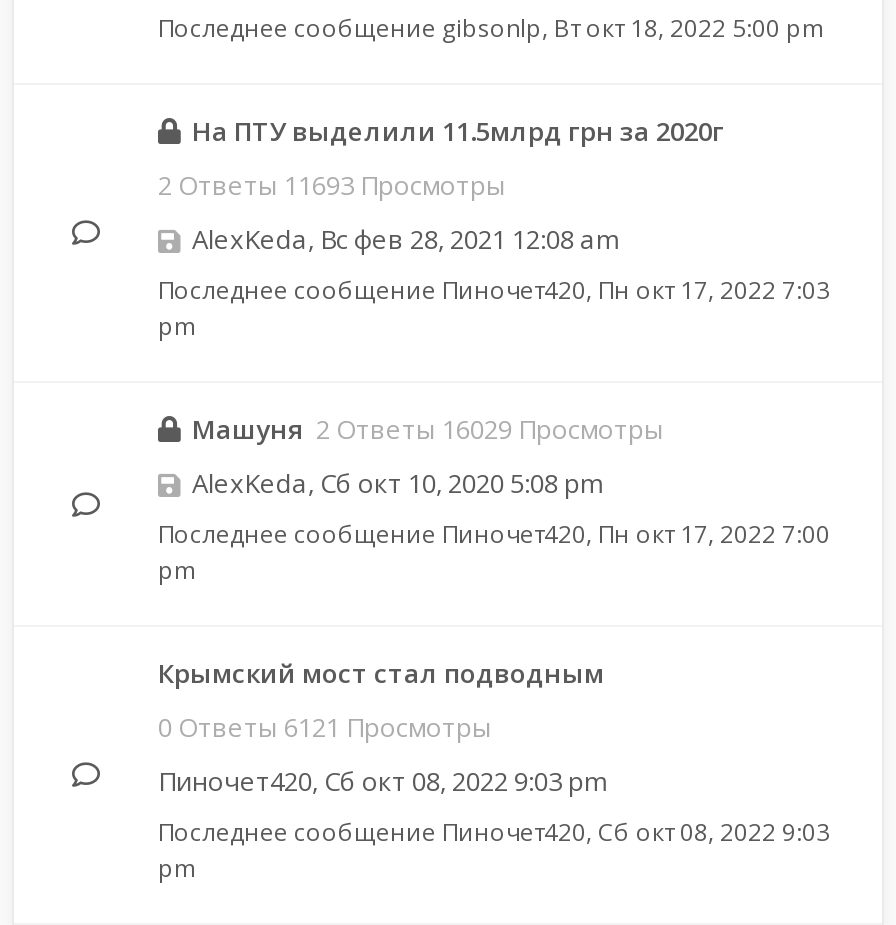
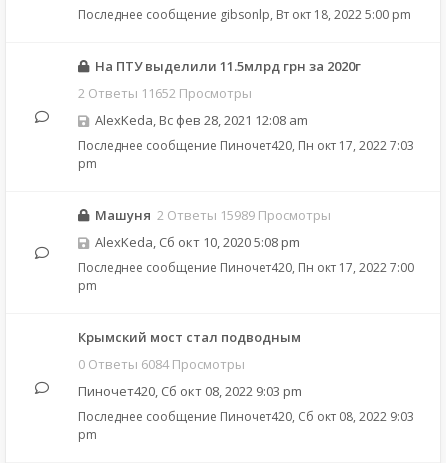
[158,167,506,203] 2 Ответы 11693 Просмотры -> [78,84,252,102] 2 Ответы 11652 Просмотры
[192,411,664,447] Машуня 2 Ответы 16029 Просмотры -> [95,206,331,224] Машуня 2 Ответы 15989 Просмотры
[158,709,492,745] 0 Ответы 6121 Просмотры -> [78,355,245,373] 0 Ответы 6084 Просмотры

